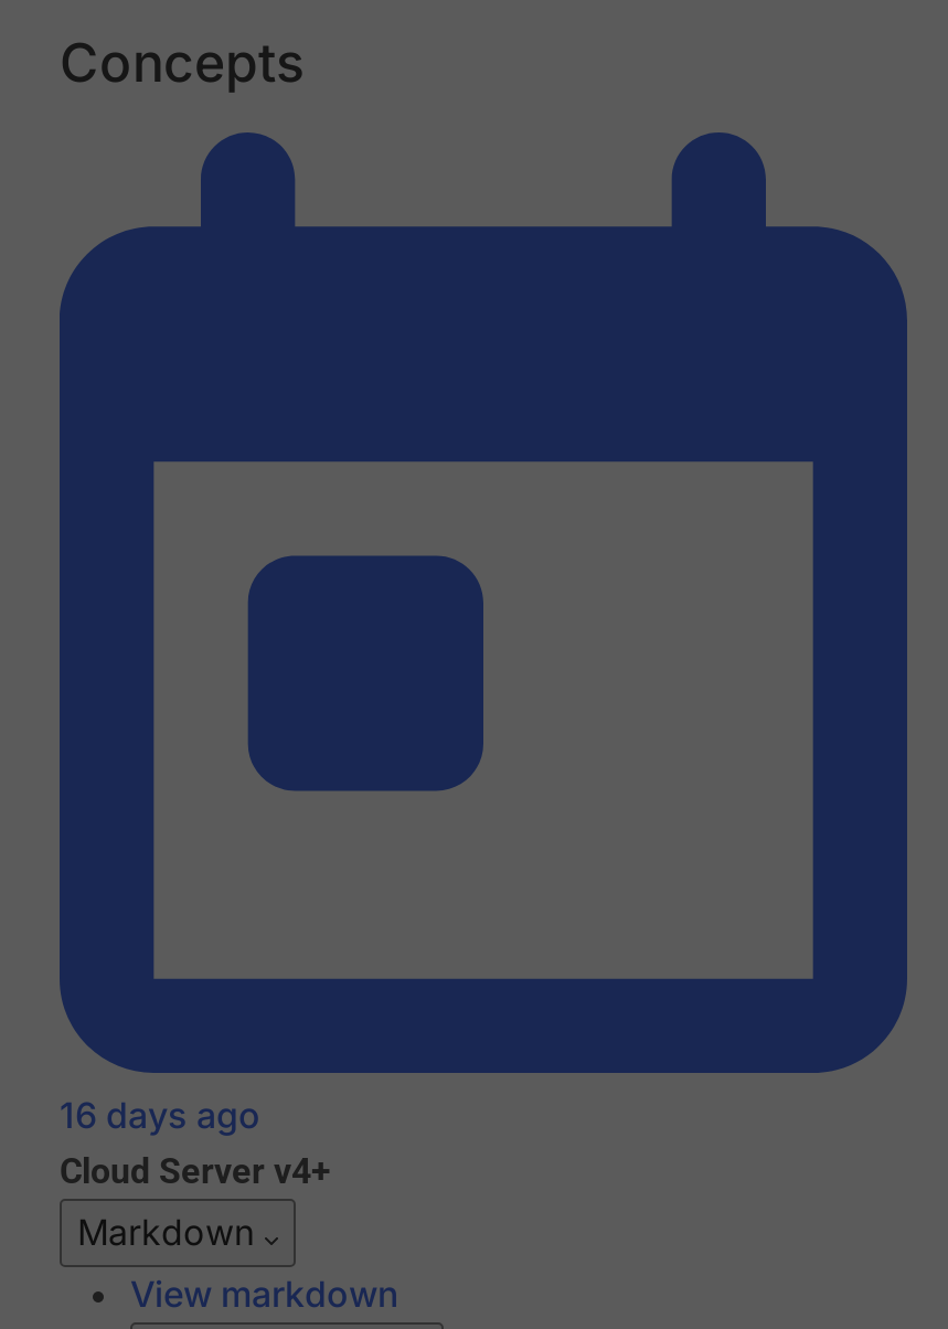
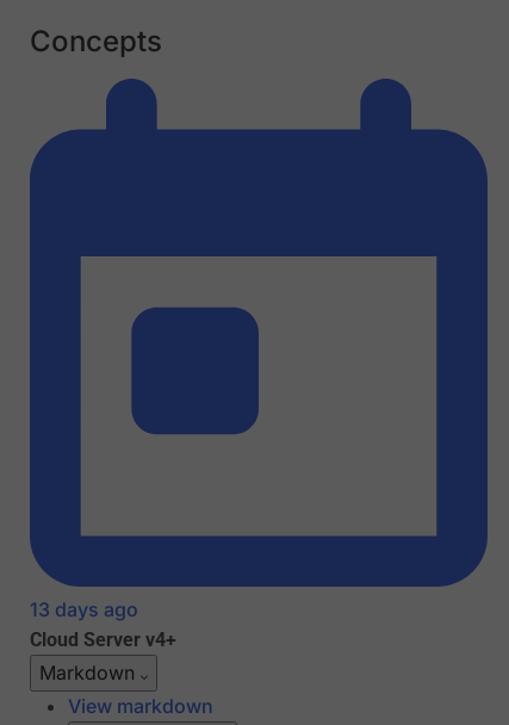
[60,1094,260,1138] 16 days ago -> [30,598,138,622] 13 days ago

